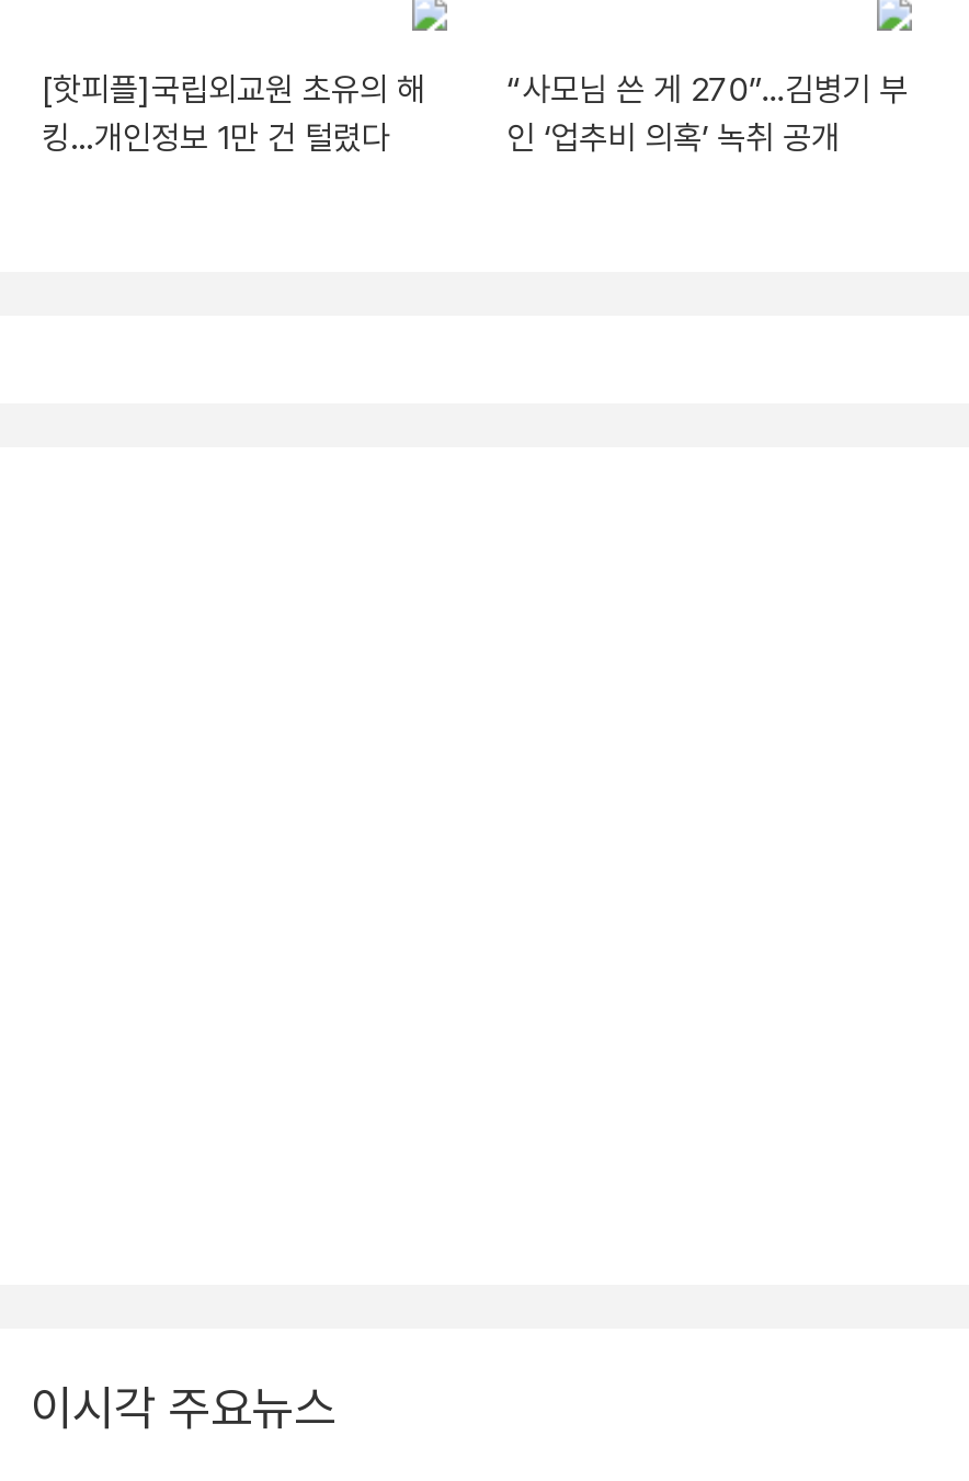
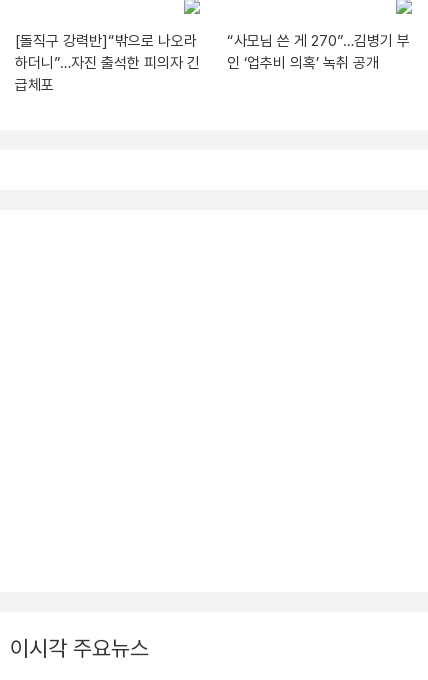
[42,69,425,157] [핫피플]국립외교원 초유의 해 | 킹…개인정보 1만 건 털렸다 -> [15,32,200,94] [돌직구 강력반]“밖으로 나오라 | 하더니”…자진 출석한 피의자 긴 | 급체포

